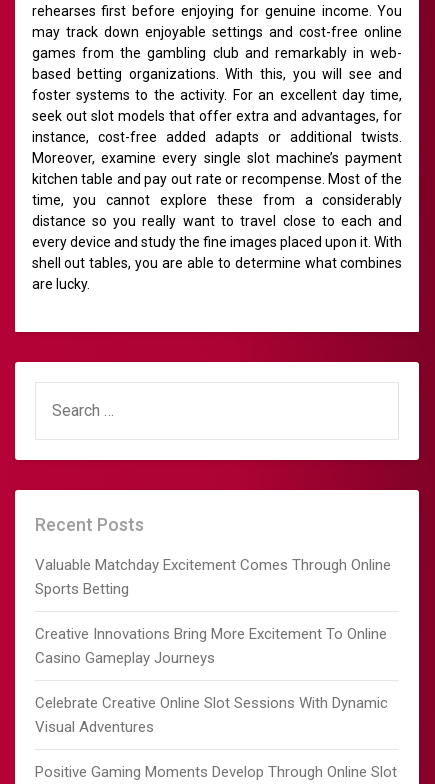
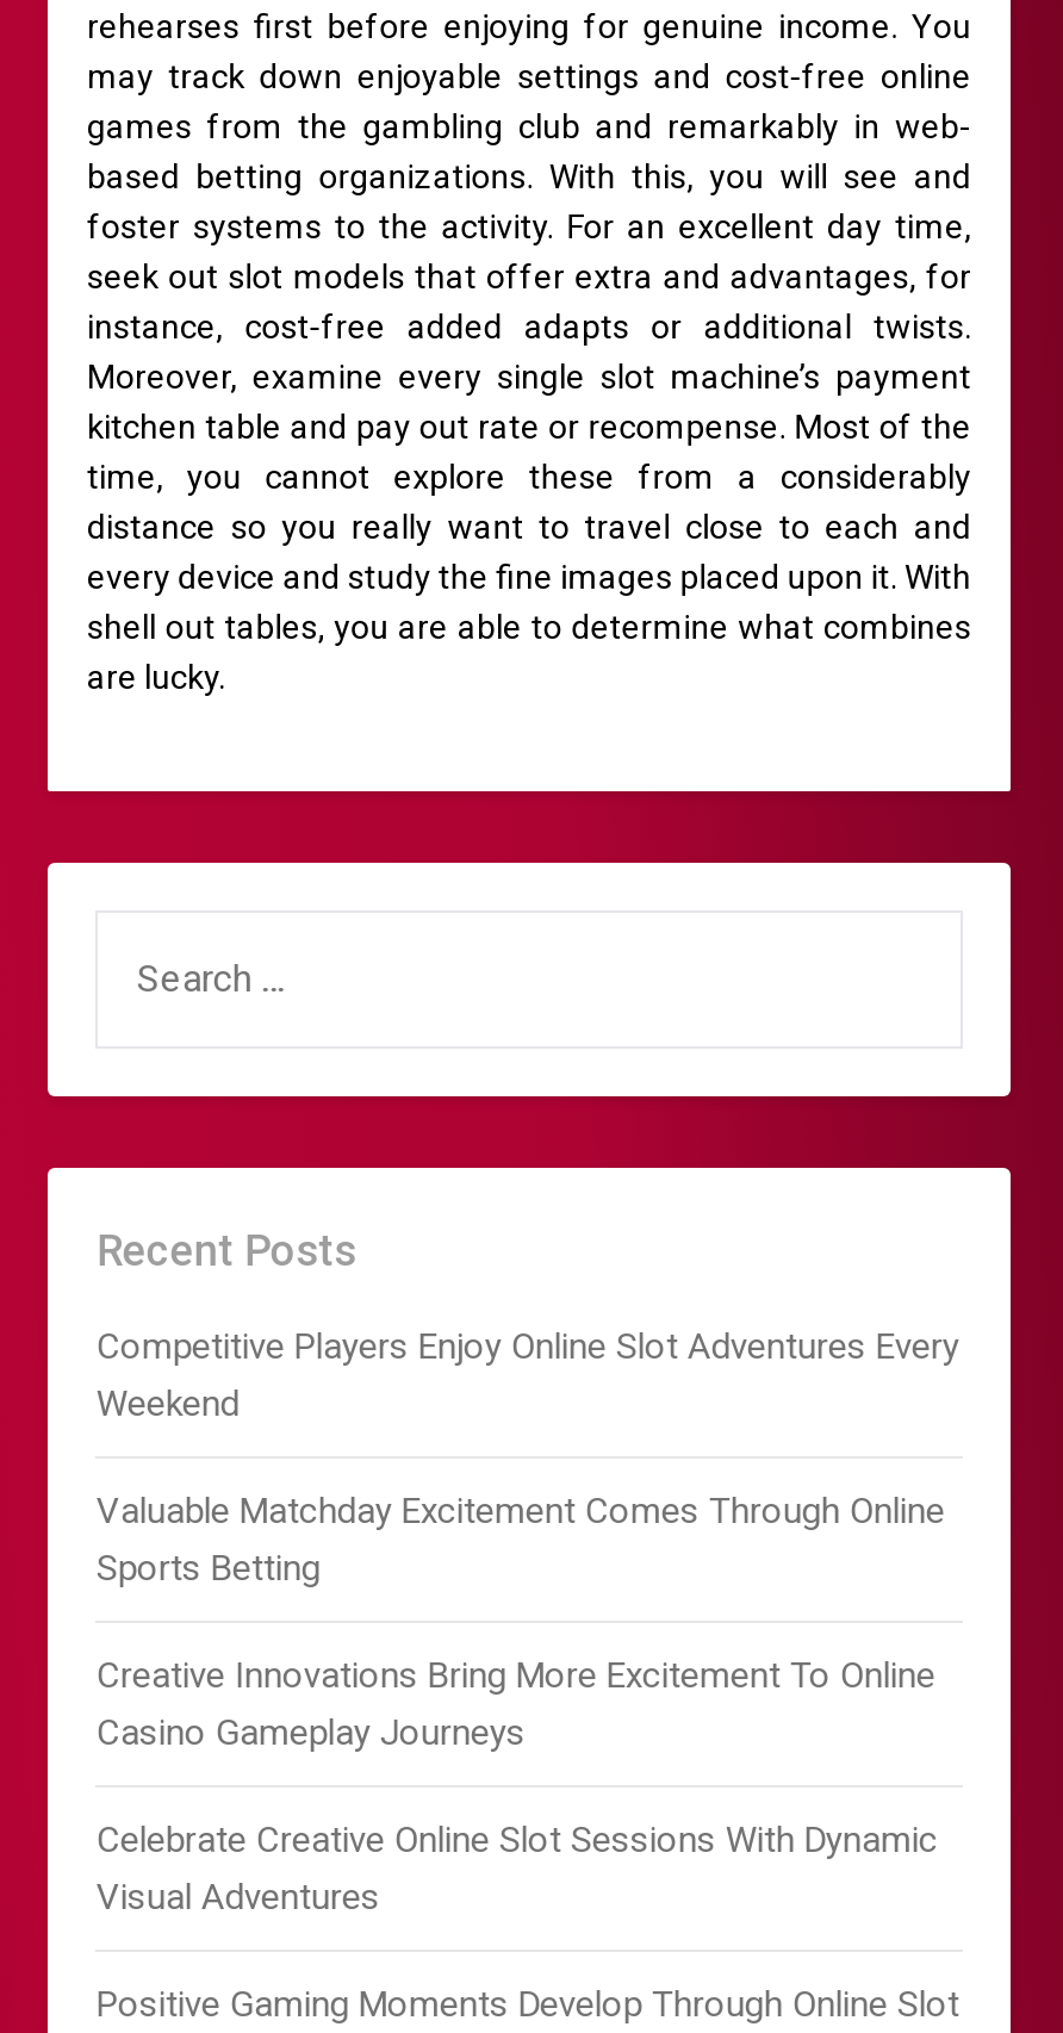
none -> [96,1326,959,1426] Competitive Players Enjoy Online Slot Adventures Every | Weekend

